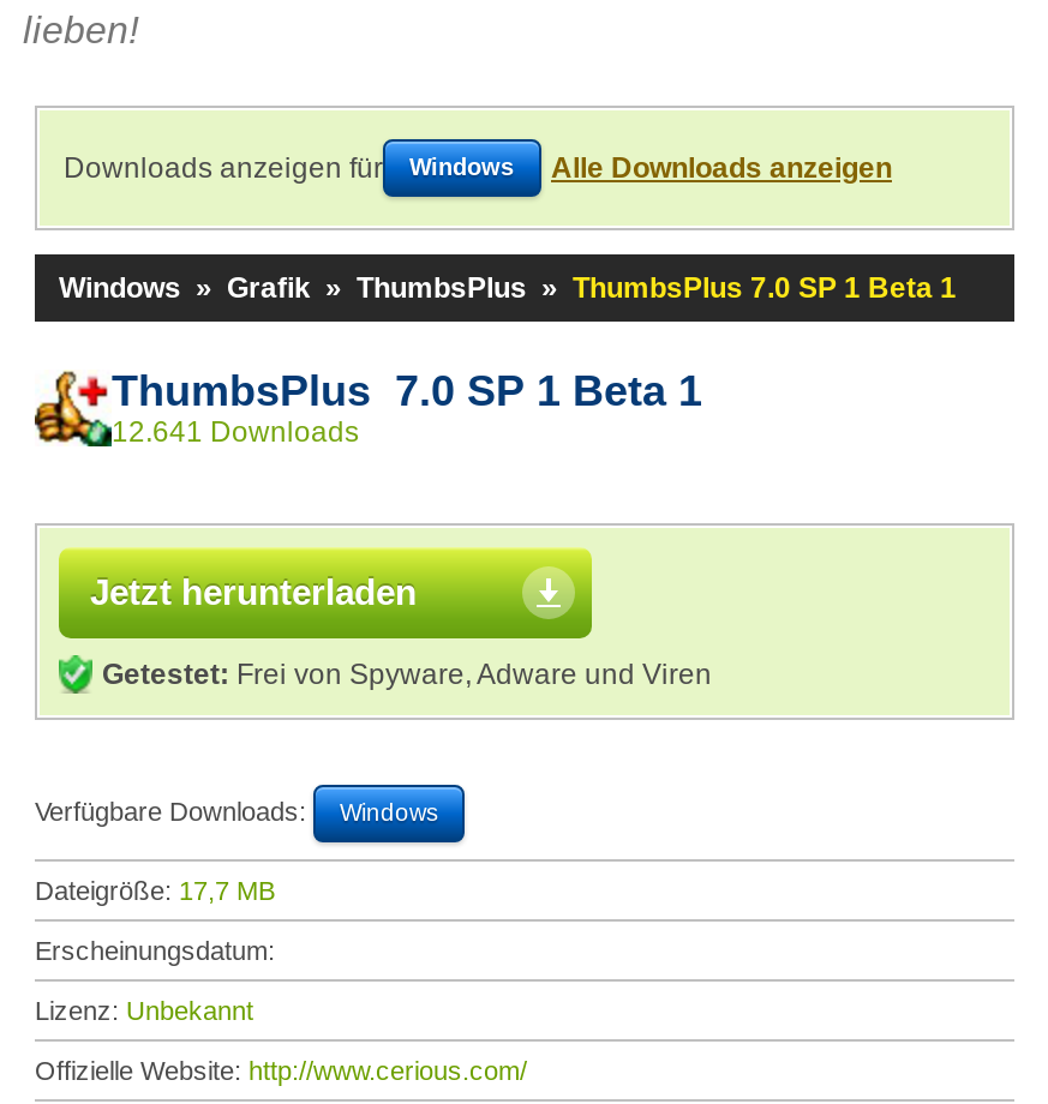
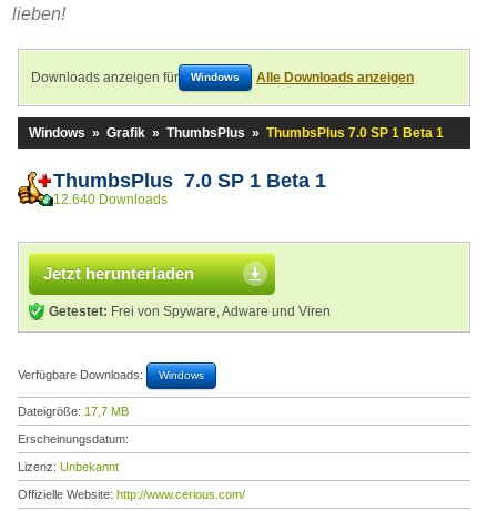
[112,415,359,449] 12.641 Downloads -> [53,192,168,207] 12.640 Downloads

